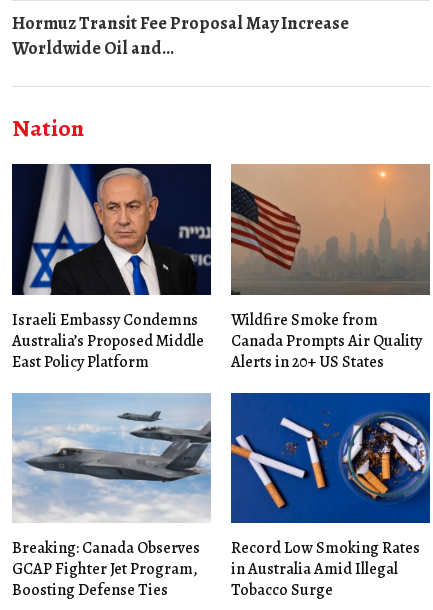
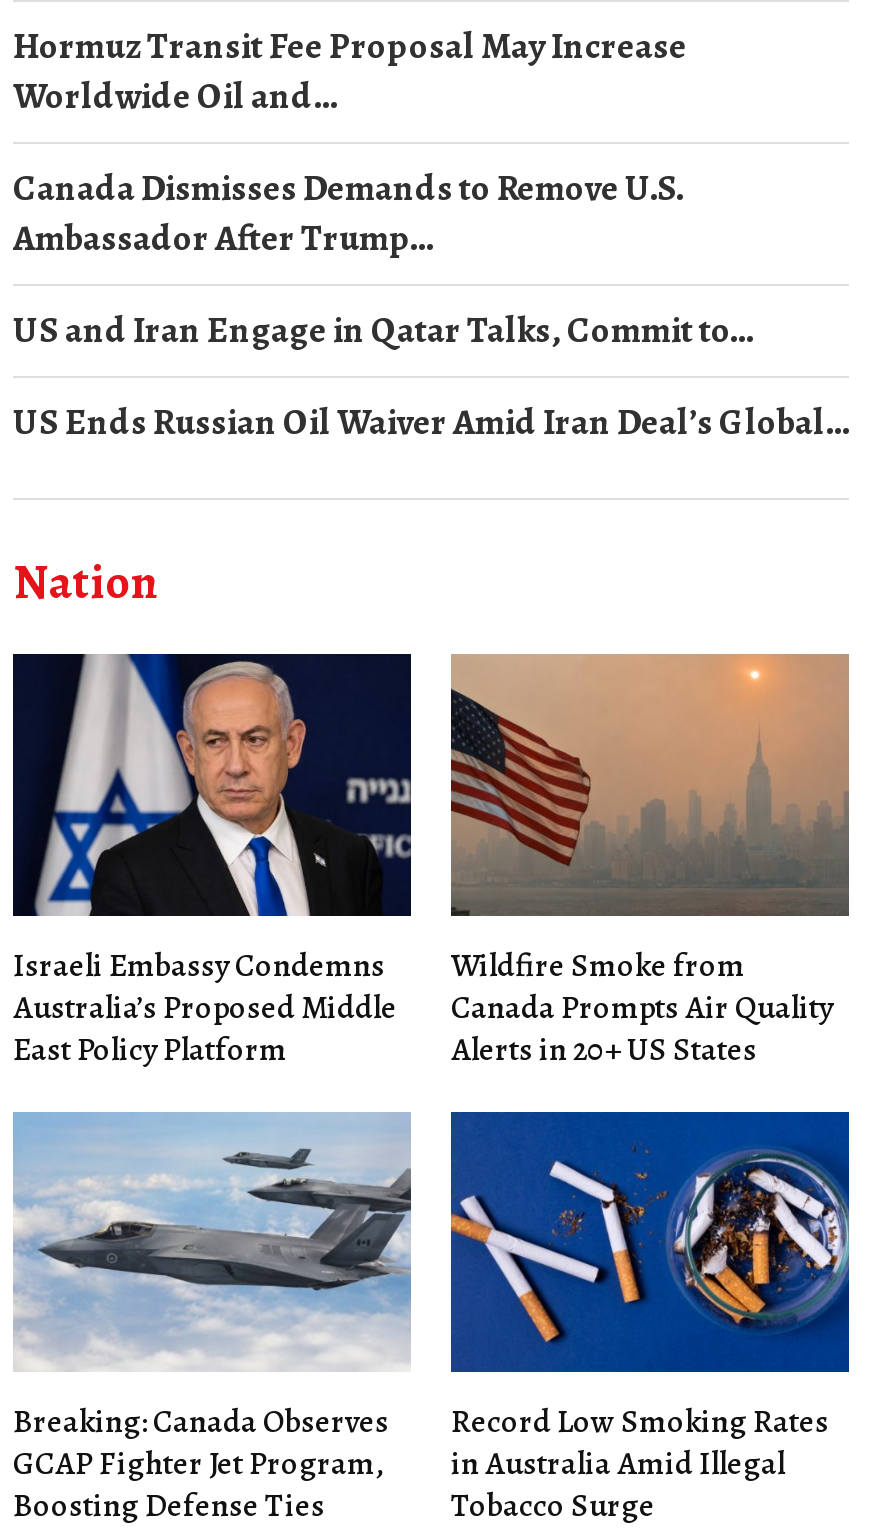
none -> [13,164,849,446] Canada Dismisses Demands to Remove U.S. | Ambassador After Trump... | US and Iran Engage in Qatar Talks, Commit to... | US Ends Russian Oil Waiver Amid Iran Deal’s Global...

